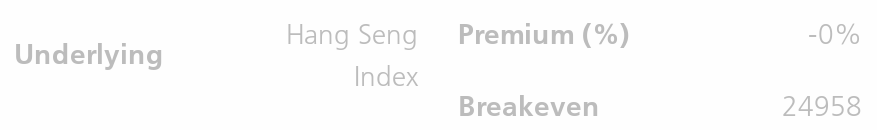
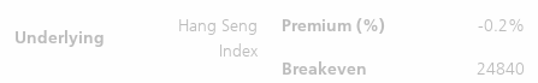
[808,18,862,52] -0% -> [478,16,525,36] -0.2%
[782,90,862,124] 24958 -> [477,59,525,79] 24840

